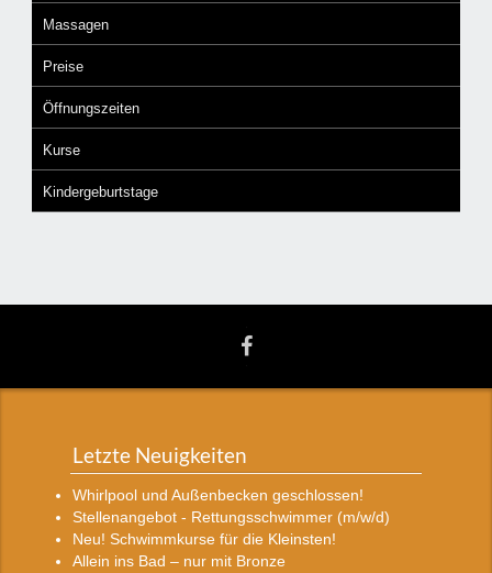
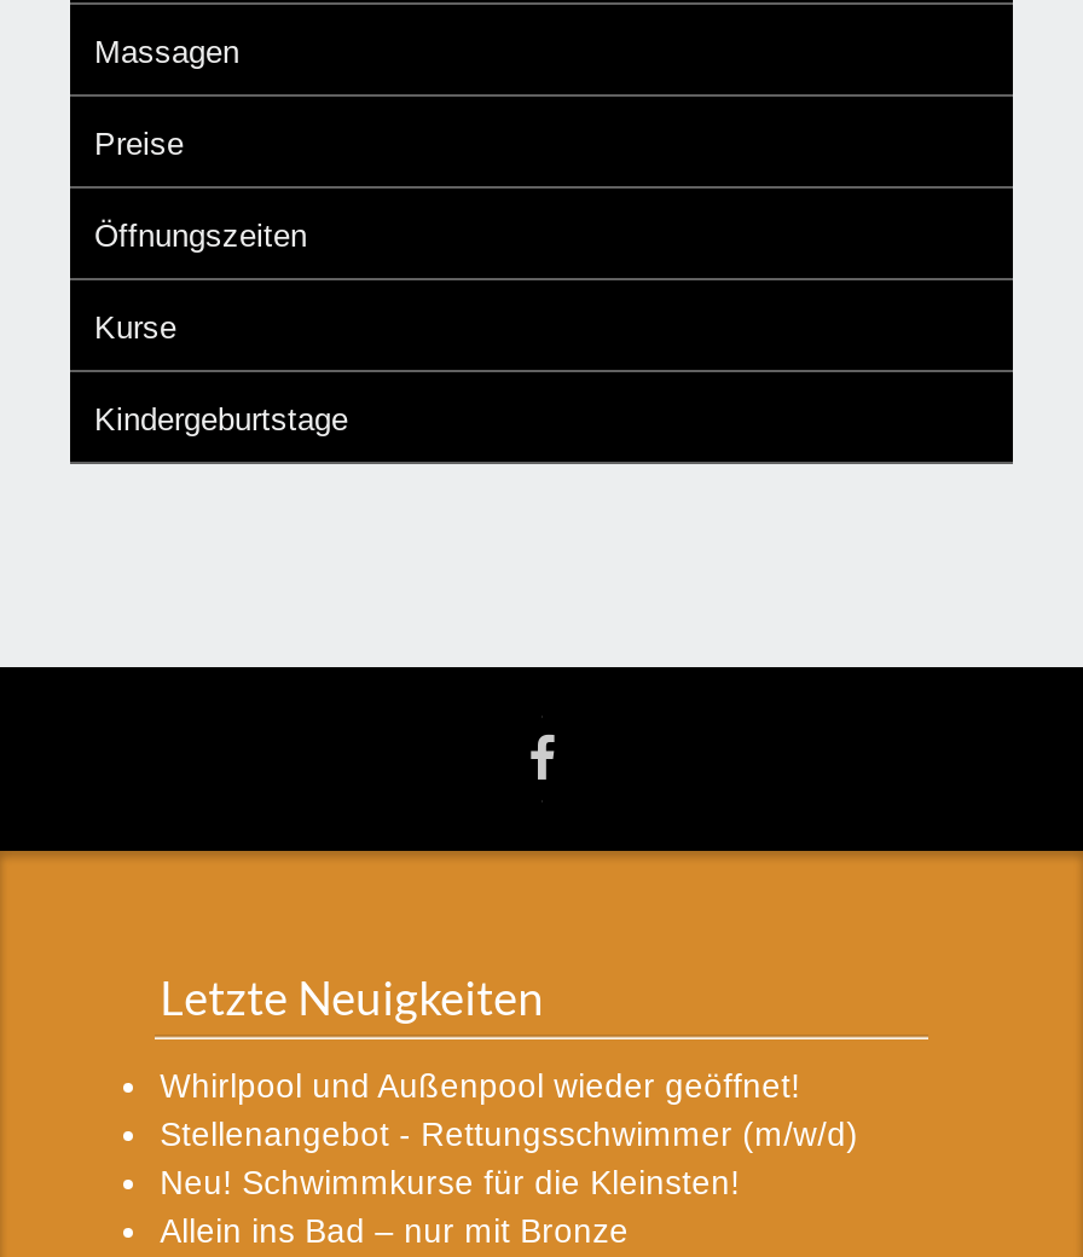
[73,487,364,504] Whirlpool und Außenbecken geschlossen! -> [160,1068,801,1105] Whirlpool und Außenpool wieder geöffnet!

